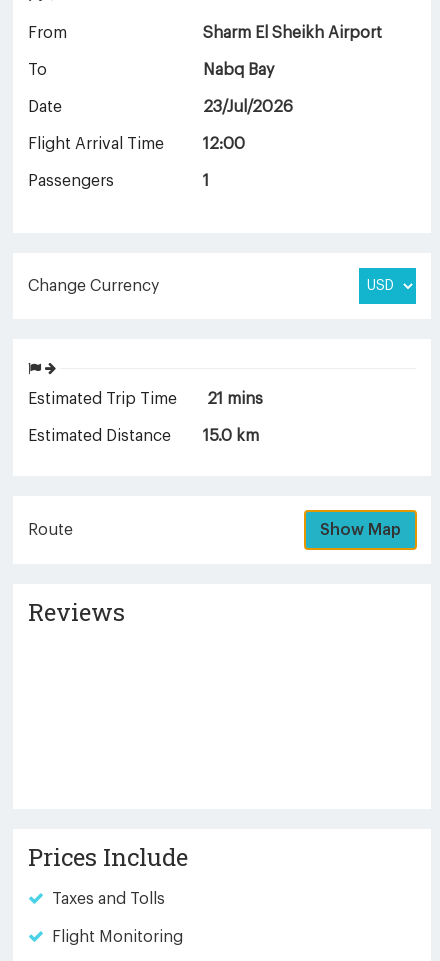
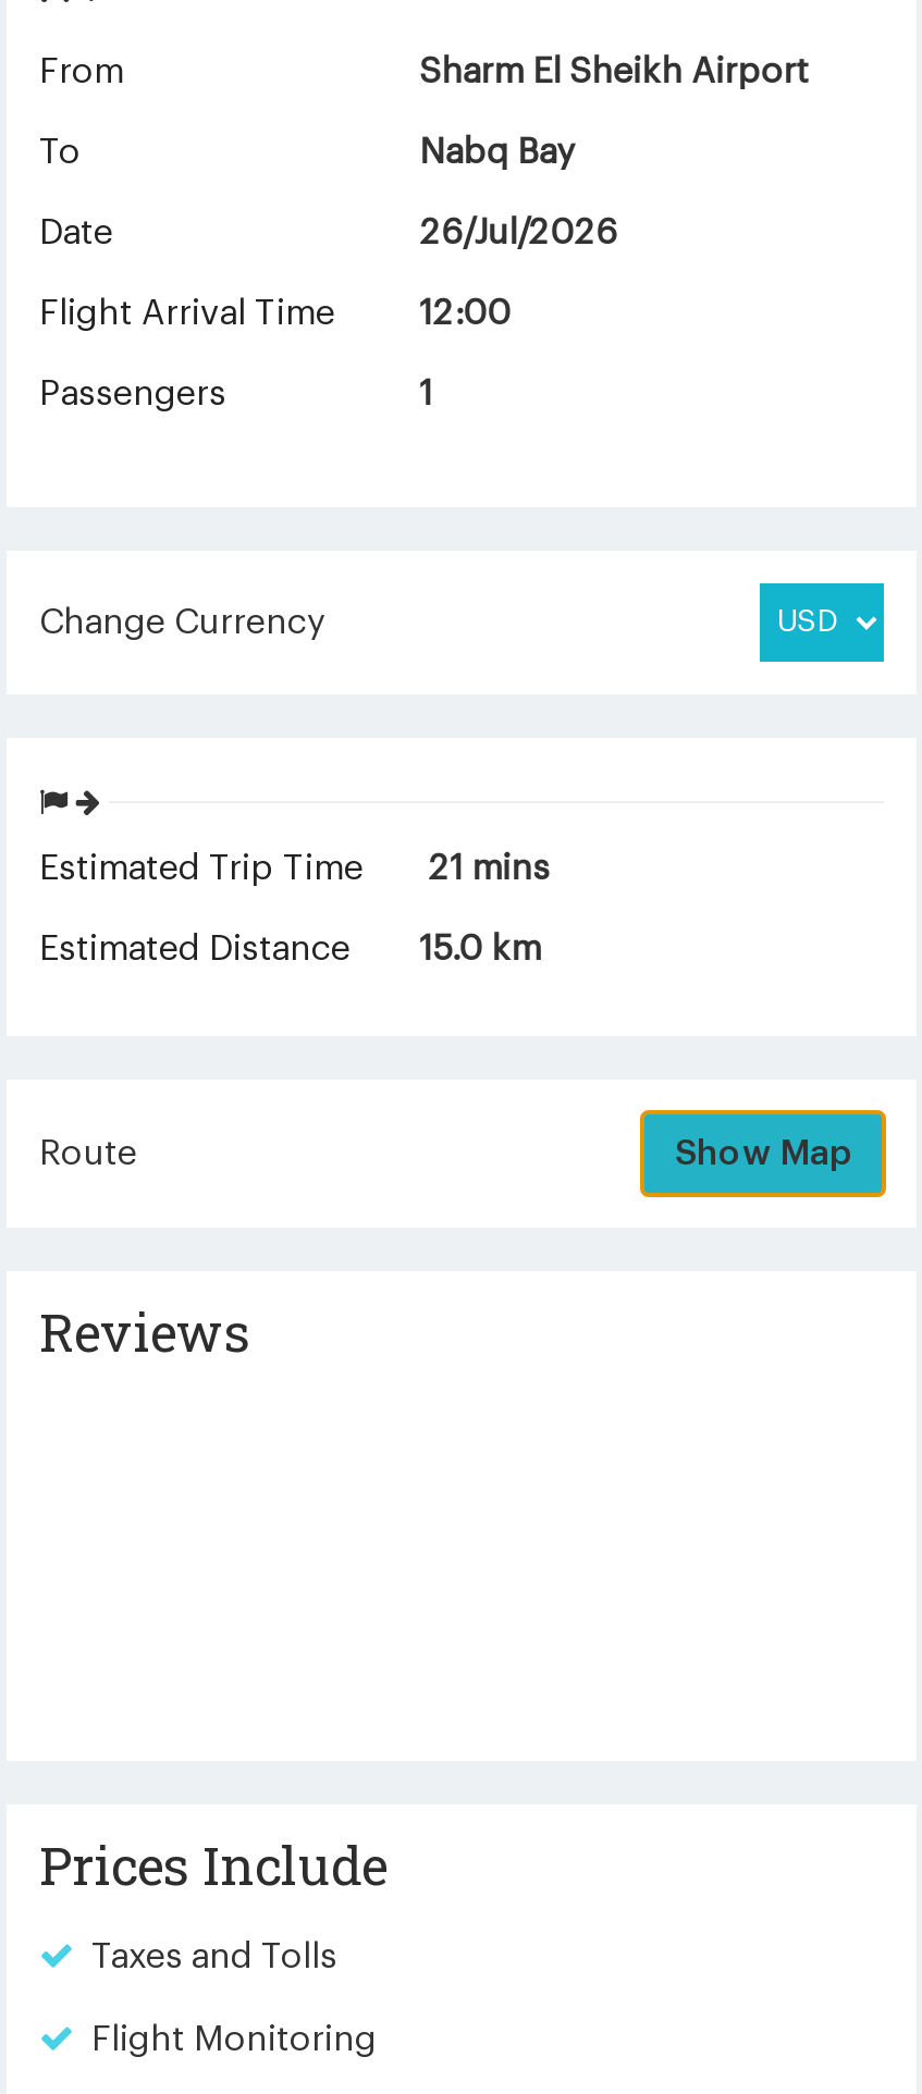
[203,99,293,115] 23/Jul/2026 -> [419,215,617,250] 26/Jul/2026

